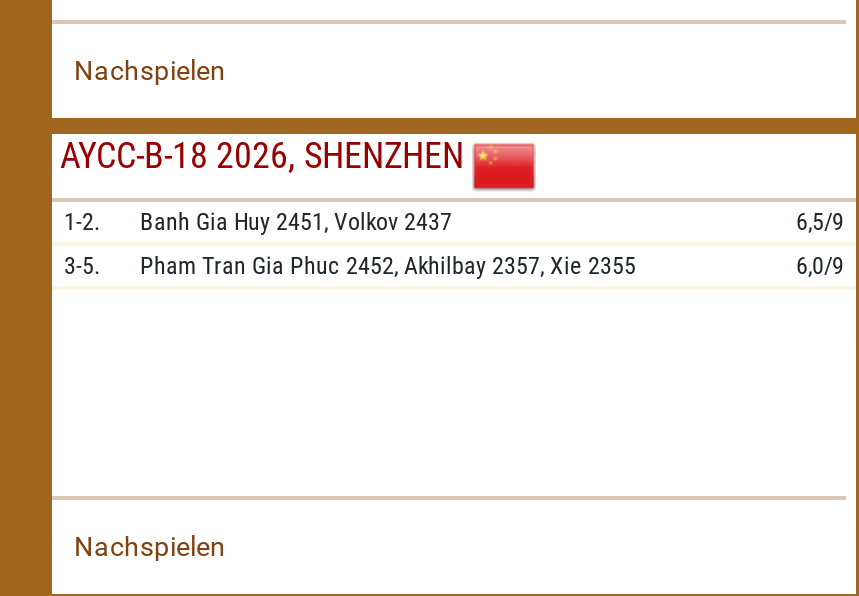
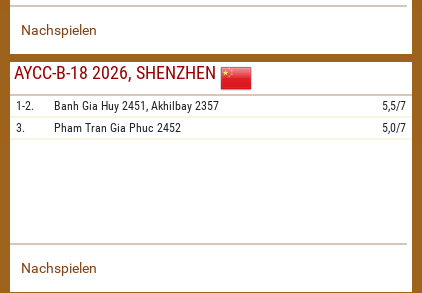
[140,208,844,236] Banh Gia Huy 2451, Volkov 2437 | 6,5/9 -> [54,99,406,113] Banh Gia Huy 2451, Akhilbay 2357 | 5,5/7
[64,252,844,280] 3-5. | Pham Tran Gia Phuc 2452, Akhilbay 2357, Xie 2355 | 6,0/9 -> [16,121,406,135] 3. | Pham Tran Gia Phuc 2452 | 5,0/7

